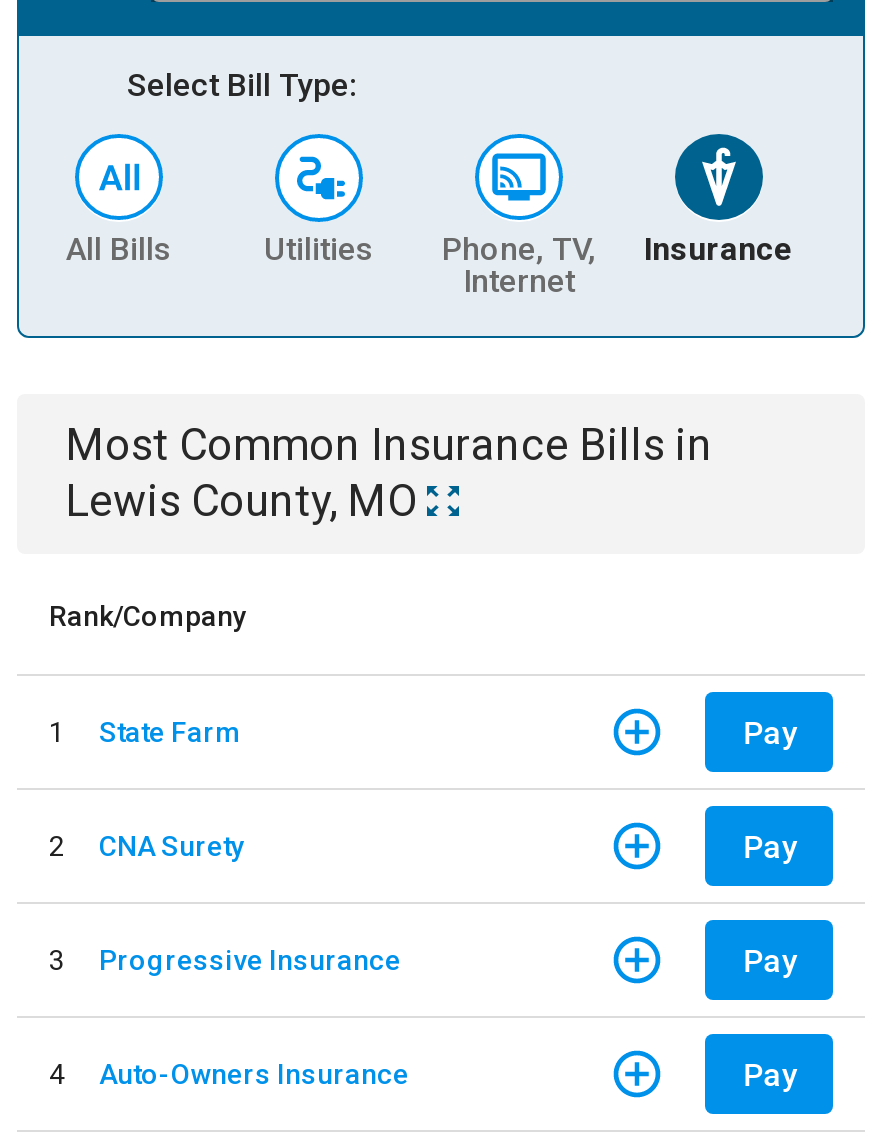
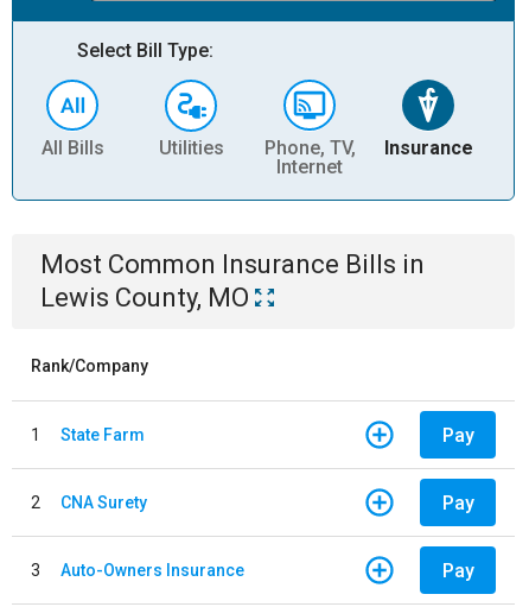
[49,941,797,1089] Progressive Insurance | Pay | 4 -> none

